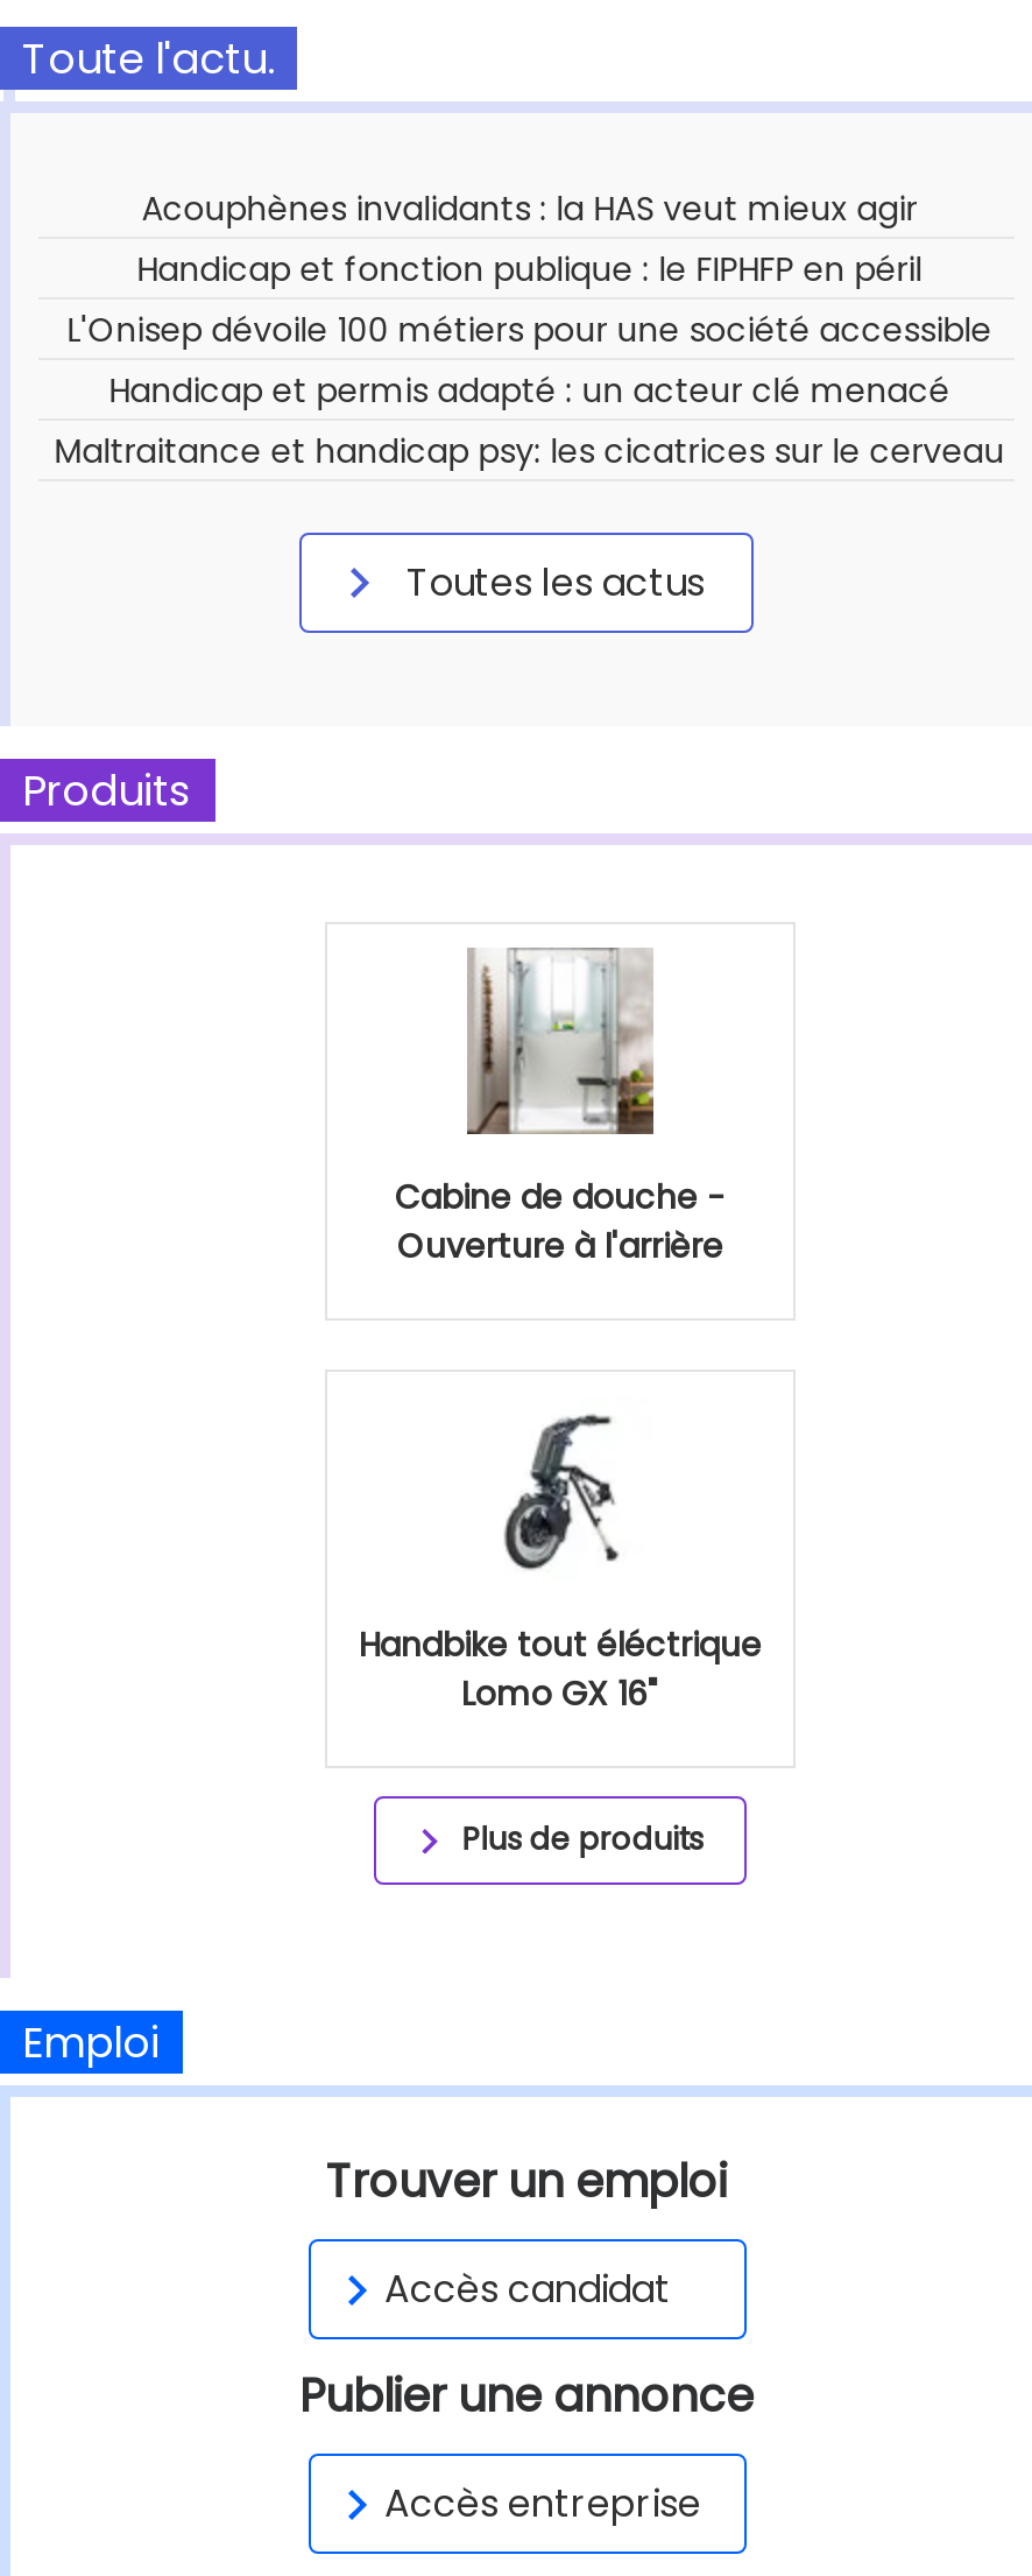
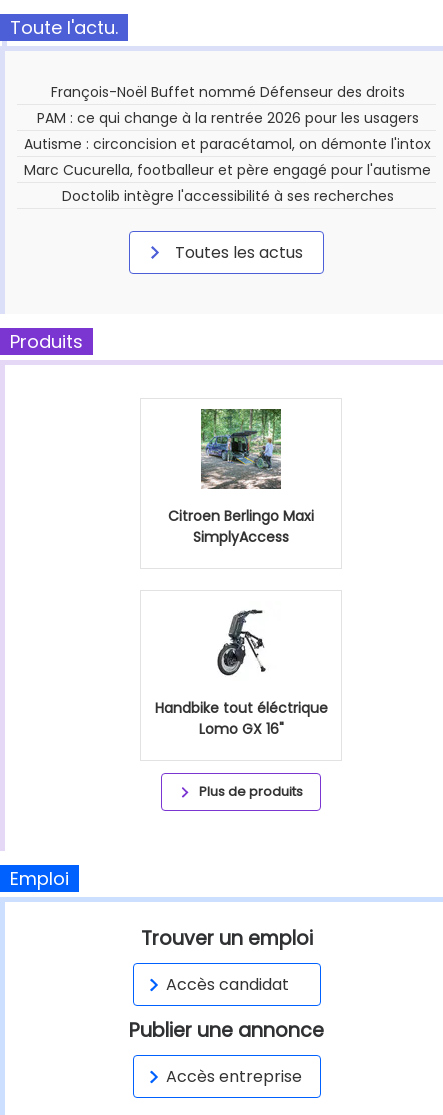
[54,186,1005,475] Acouphènes invalidants : la HAS veut mieux agir | Handicap et fonction publique : le FIPHFP en péril | L'Onisep dévoile 100 métiers pour une société accessible | Handicap et permis adapté : un acteur clé menacé | Maltraitance et handicap psy: les cicatrices sur le cerveau -> [24,82,431,206] François-Noël Buffet nommé Défenseur des droits | PAM : ce qui change à la rentrée 2026 pour les usagers | Autisme : circoncision et paracétamol, on démonte l'intox | Marc Cucurella, footballeur et père engagé pour l'autisme | Doctolib intègre l'accessibilité à ses recherches
[395,945,726,1270] [image] | Cabine de douche - | Ouverture à l'arrière -> [168,408,314,547] [image] | Citroen Berlingo Maxi | SimplyAccess

